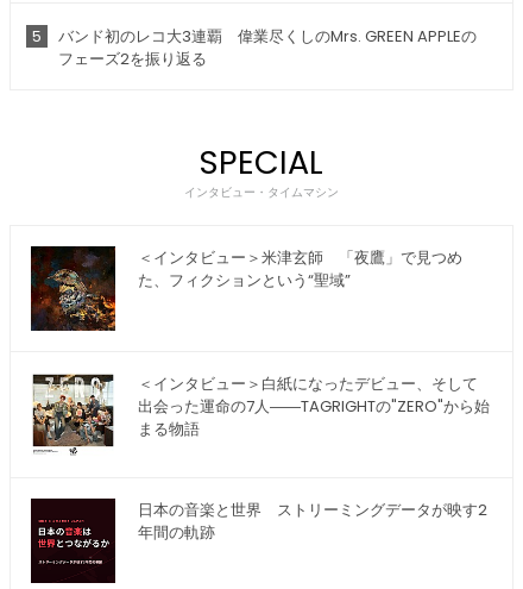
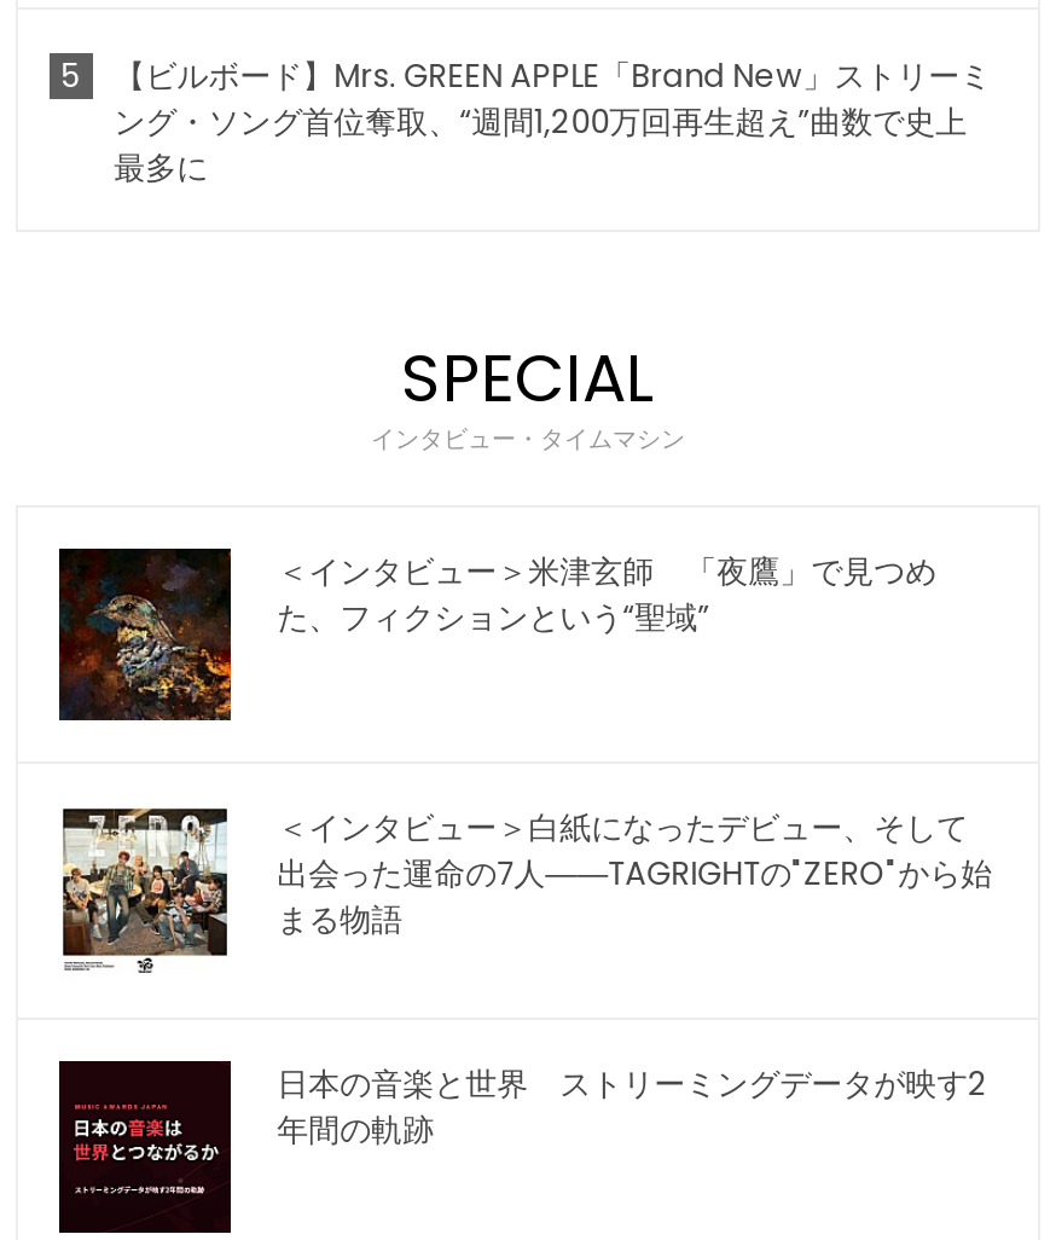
[58,25,476,70] バンド初のレコ大3連覇 偉業尽くしのMrs. GREEN APPLEの | フェーズ2を振り返る -> [114,54,991,191] 【ビルボード】Mrs. GREEN APPLE「Brand New」ストリーミ | ング・ソング首位奪取、“週間1,200万回再生超え”曲数で史上 | 最多に

